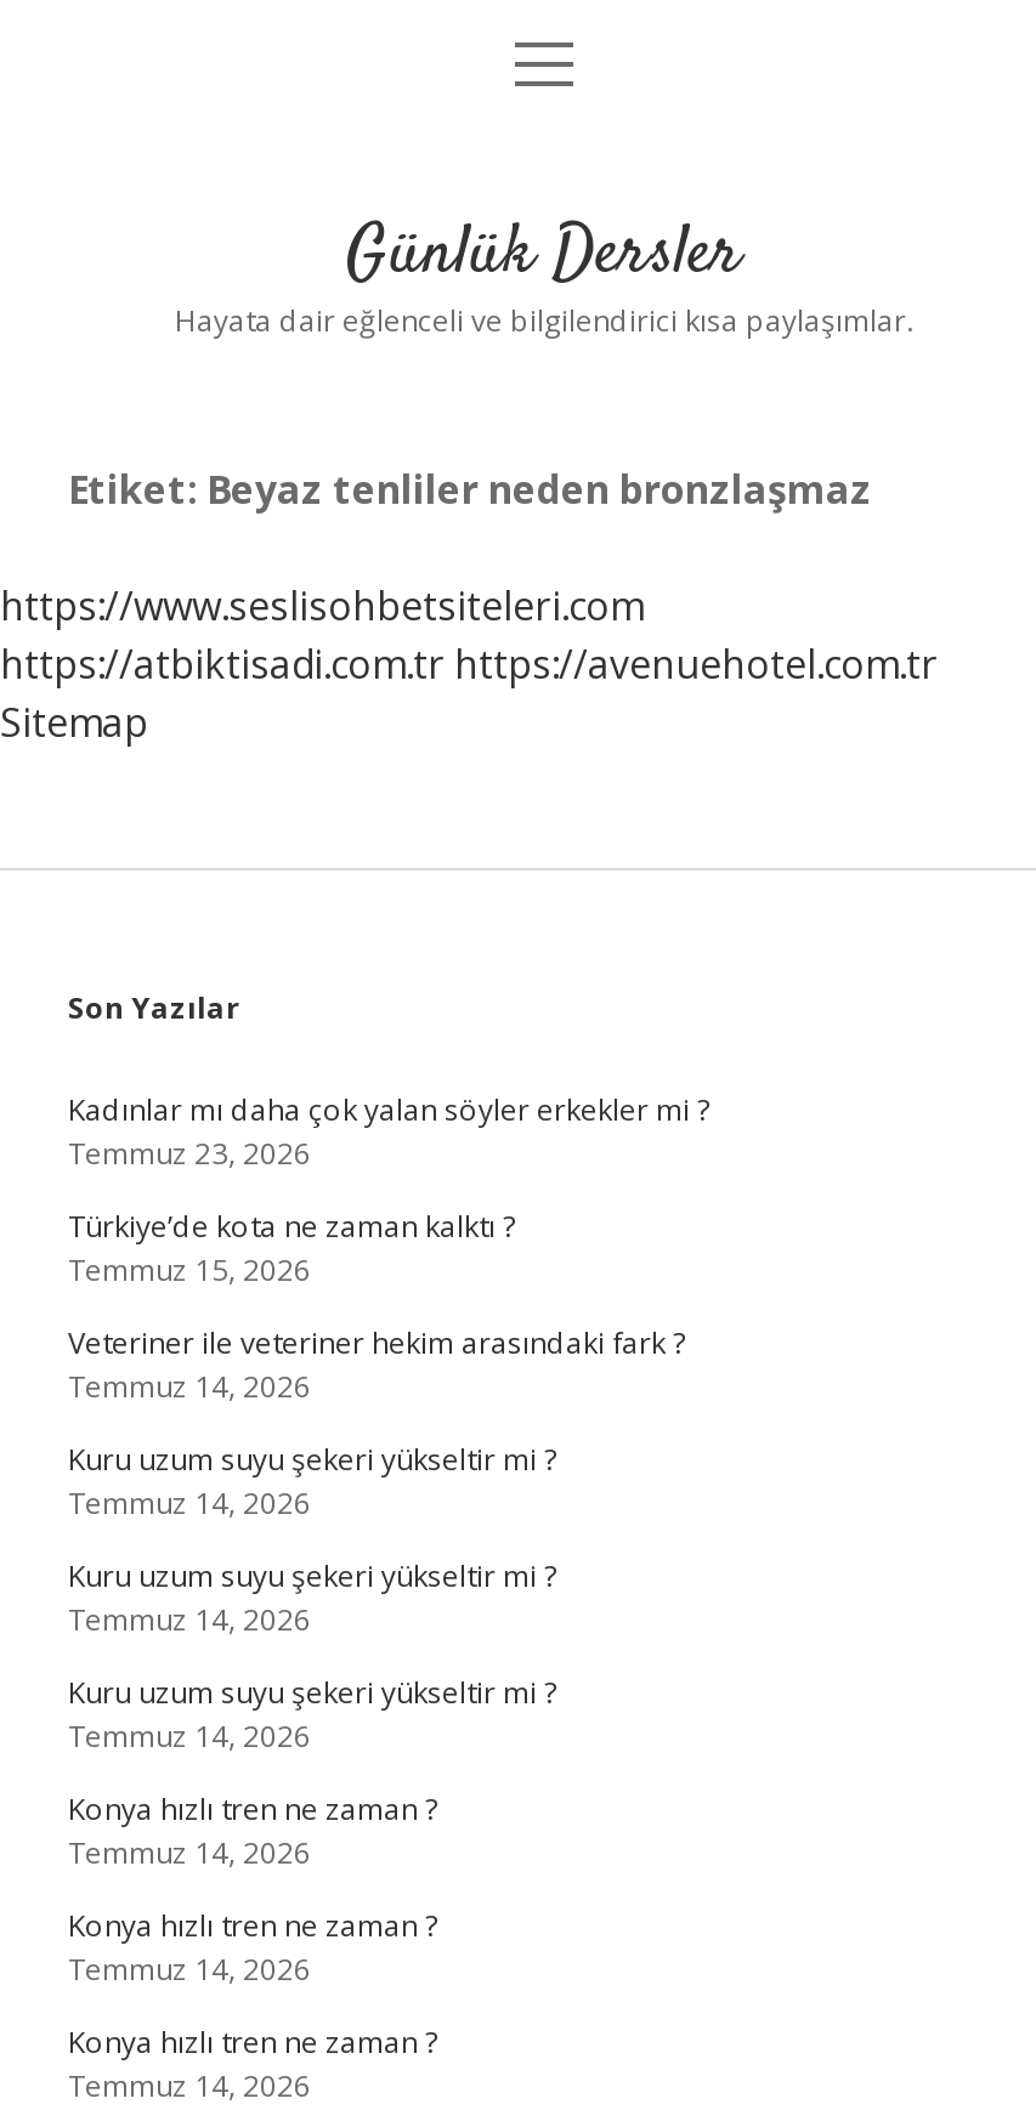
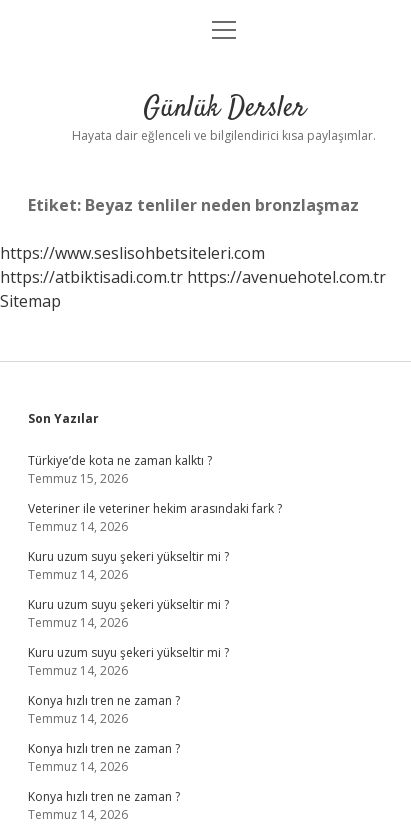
[68,1089,709,1174] Kadınlar mı daha çok yalan söyler erkekler mi ? | Temmuz 23, 2026 -> none

